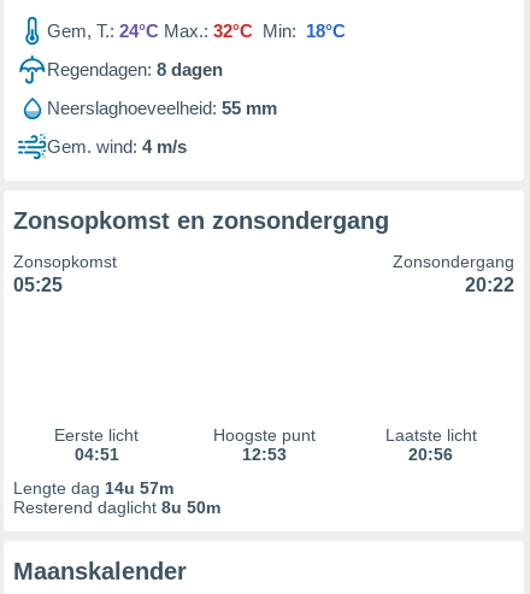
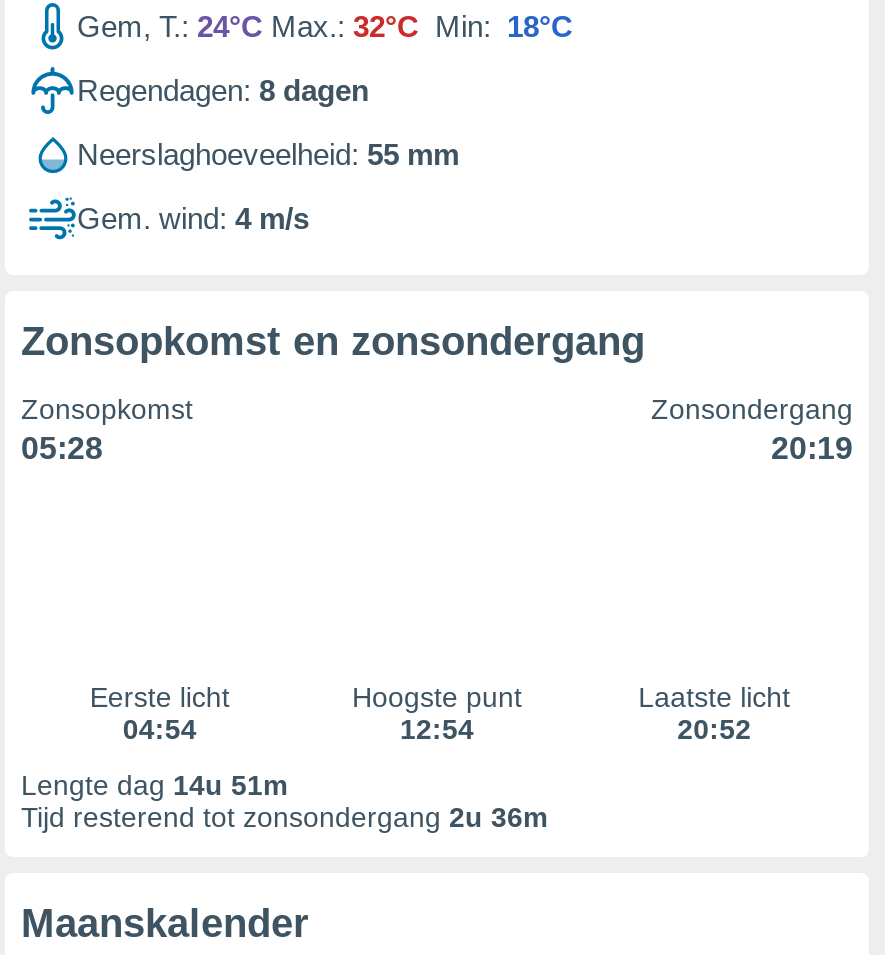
[13,275,63,295] 05:25 -> [21,431,103,465] 05:28
[465,275,514,295] 20:22 -> [771,431,853,465] 20:19
[74,445,119,464] 04:51 -> [123,713,197,745] 04:54
[242,445,286,464] 12:53 -> [400,713,474,745] 12:54
[409,445,453,464] 20:56 -> [677,713,751,745] 20:52
[13,478,220,517] Lengte dag 14u 57m | Resterend daglicht 8u 50m -> [21,769,547,833] Lengte dag 14u 51m | Tijd resterend tot zonsondergang 2u 36m

